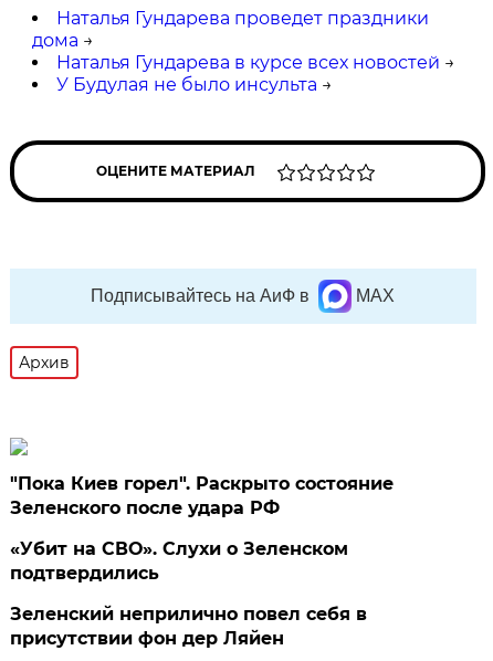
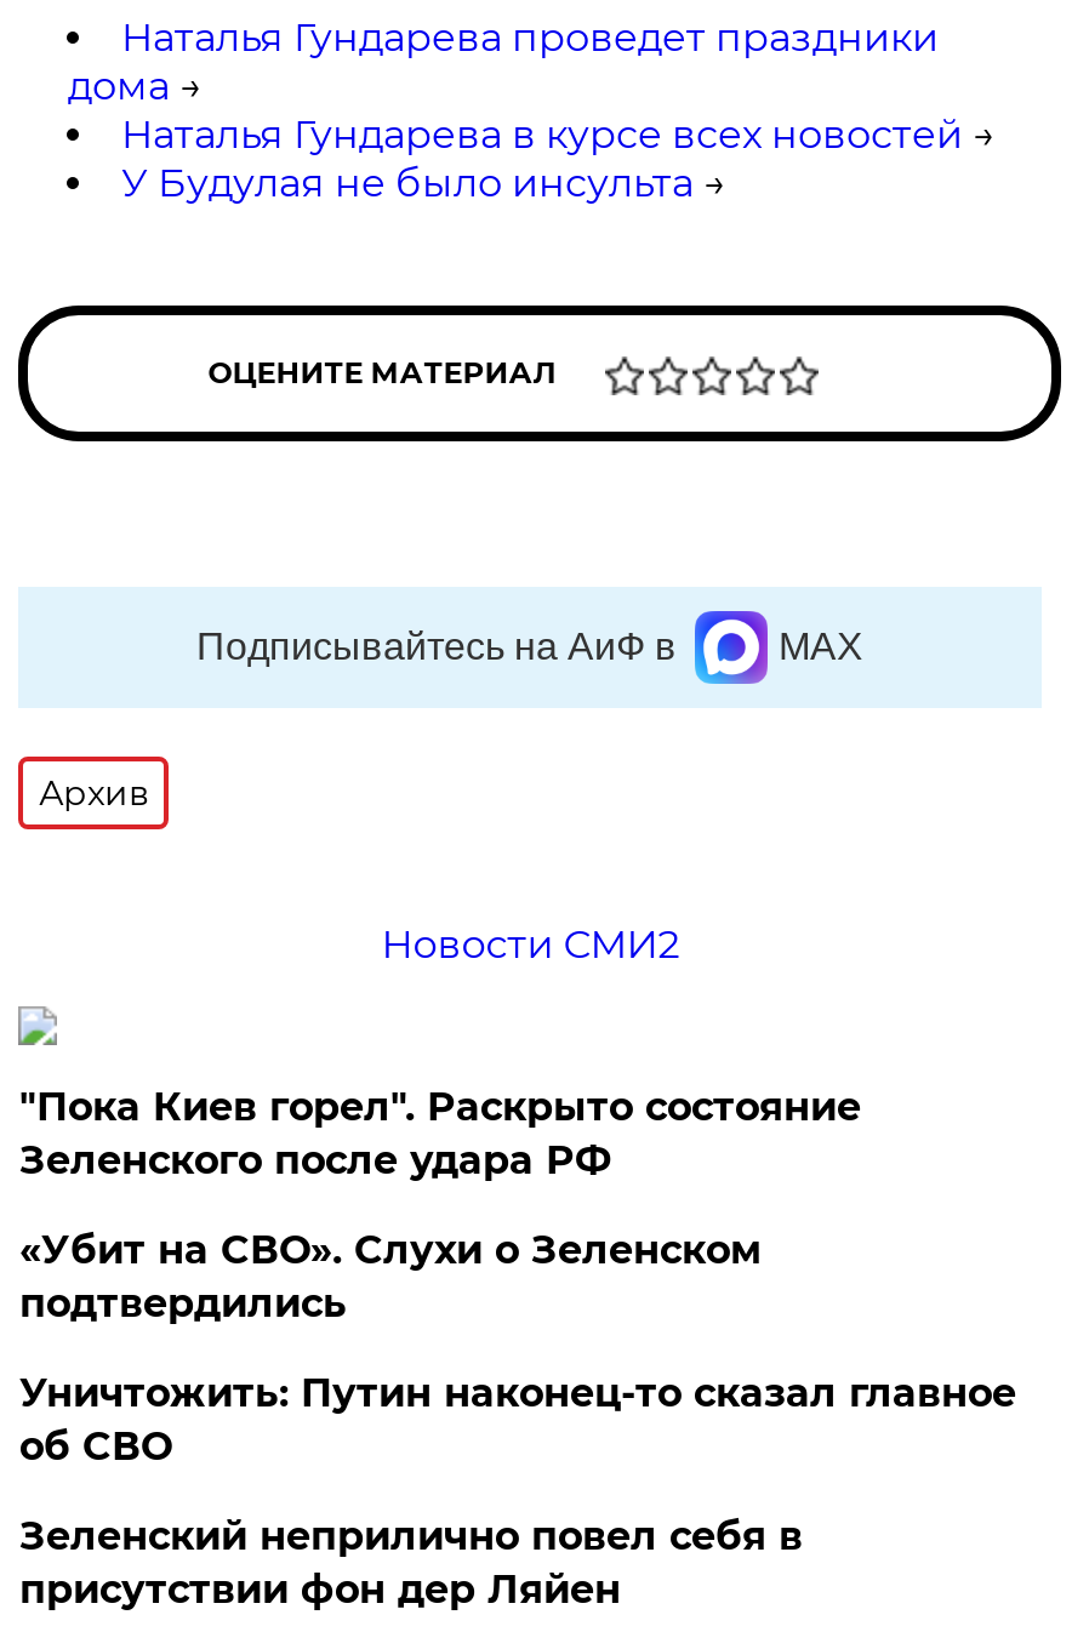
none -> [381,921,680,968] Новости СМИ2
none -> [19,1370,1016,1470] Уничтожить: Путин наконец-то сказал главное | об СВО

